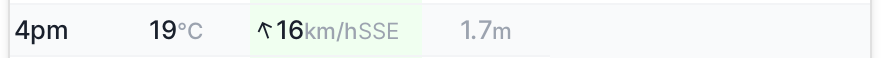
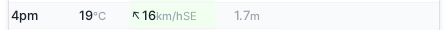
[276,15,400,45] 16km/hSSE -> [142,8,197,23] 16km/hSE

